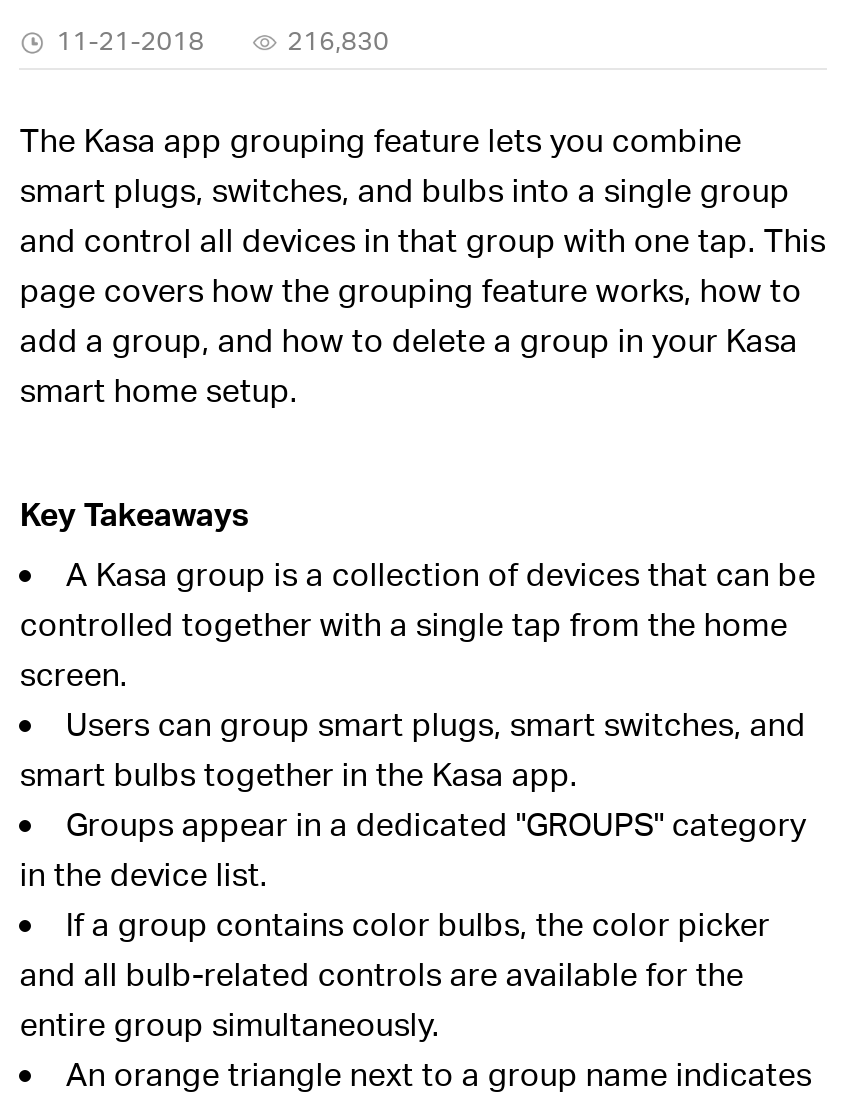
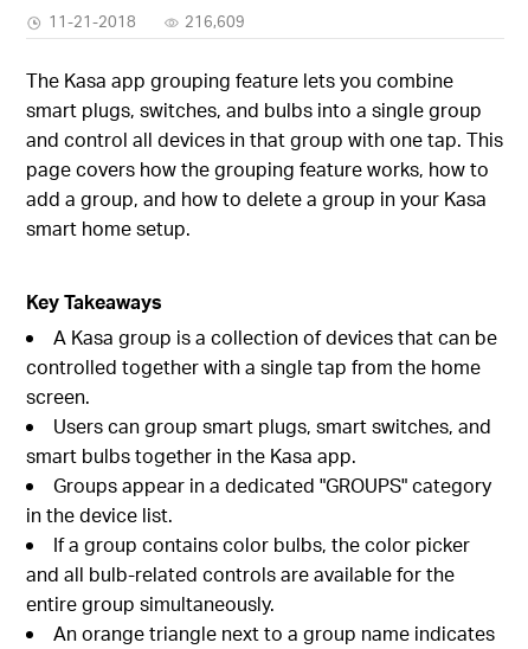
[287,23,389,55] 216,830 -> [185,11,245,30] 216,609

